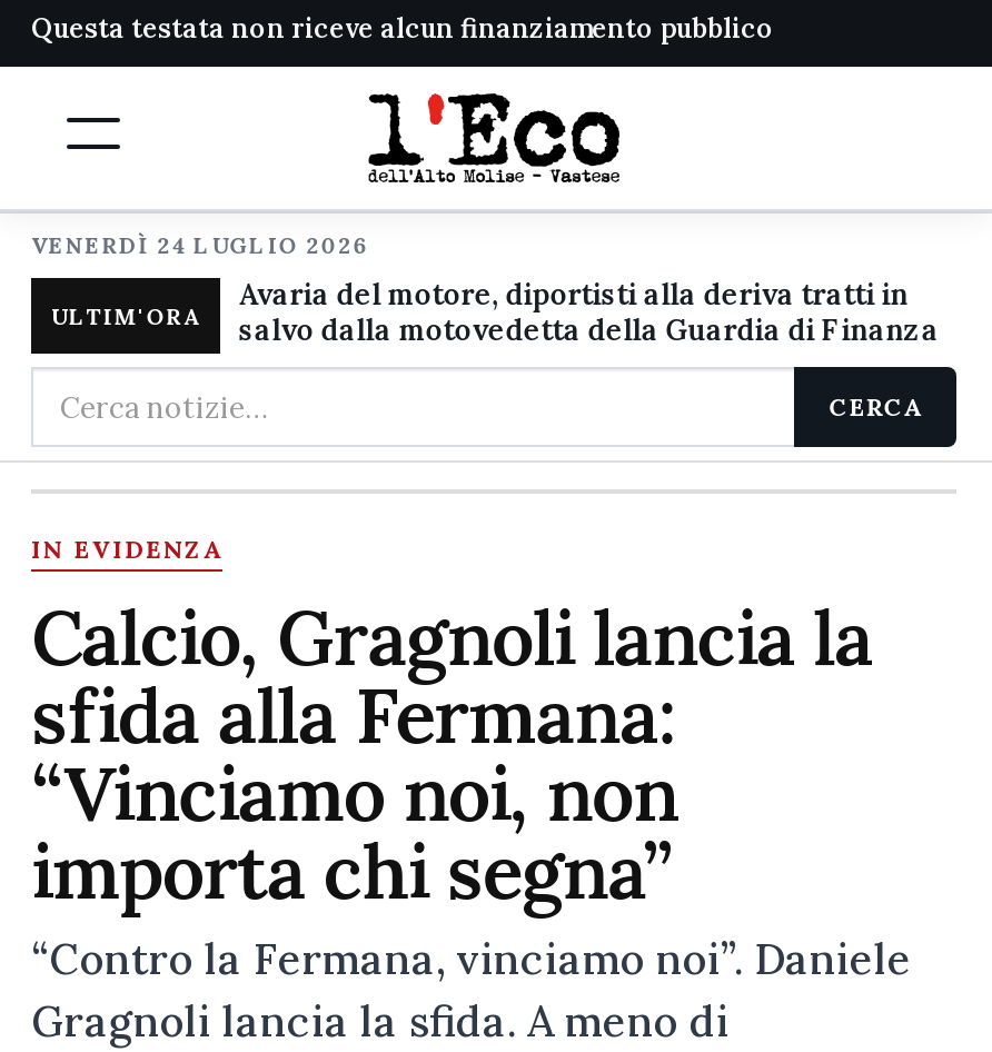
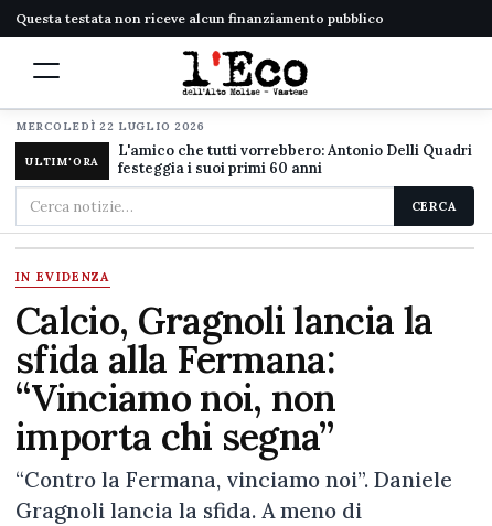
[31,231,368,260] VENERDÌ 24 LUGLIO 2026 -> [15,119,205,133] MERCOLEDÌ 22 LUGLIO 2026
[238,276,939,349] Avaria del motore, diportisti alla deriva tratti in | salvo dalla motovedetta della Guardia di Finanza -> [118,141,472,178] L'amico che tutti vorrebbero: Antonio Delli Quadri | festeggia i suoi primi 60 anni

